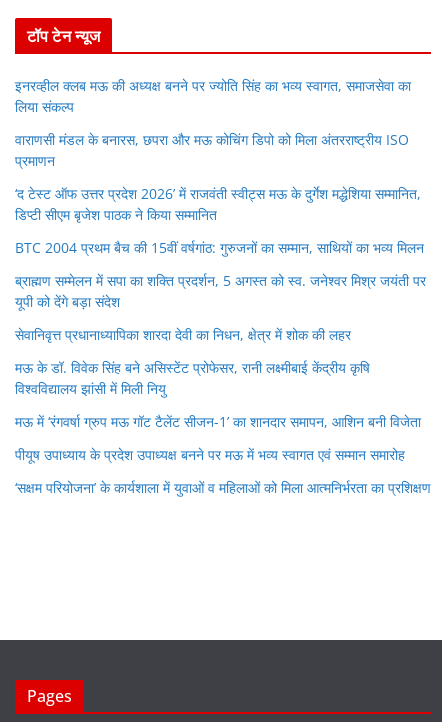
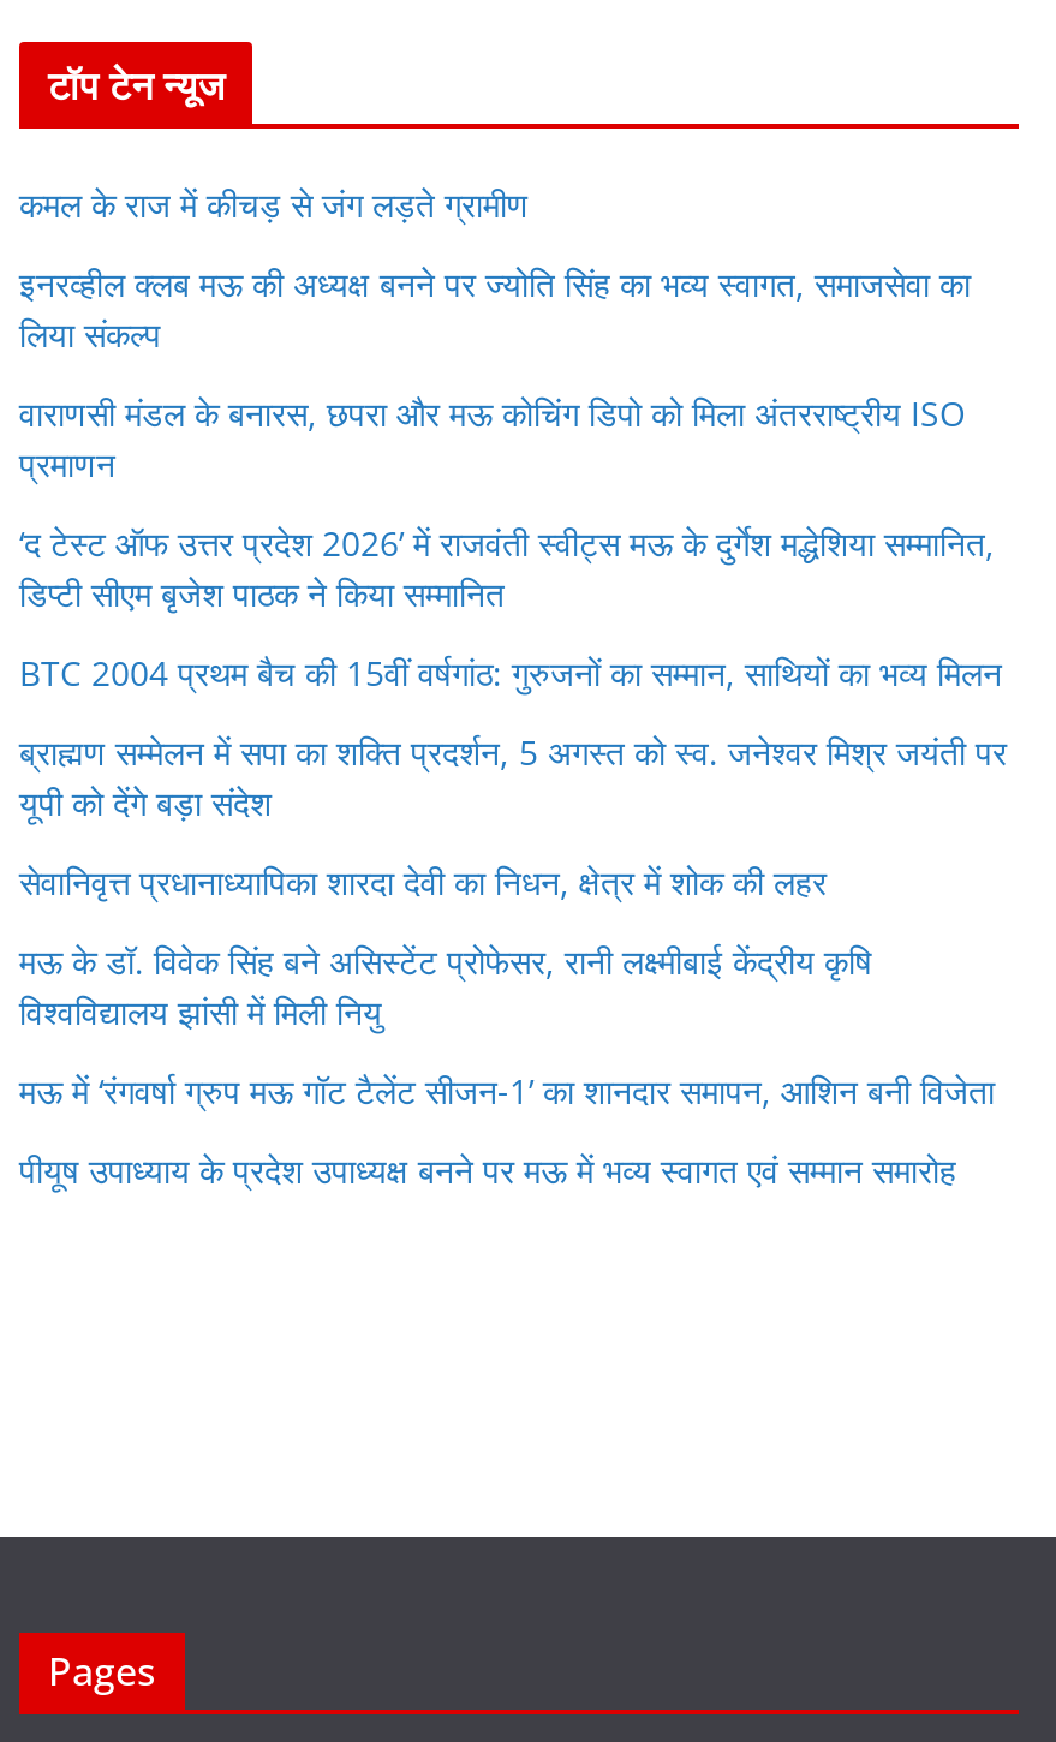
none -> [19,181,529,227] कमल के राज में कीचड़ से जंग लड़ते ग्रामीण
moved [15,75,426,463] -> [19,261,1007,1193]: इनरव्हील क्लब मऊ की अध्यक्ष बनने पर ज्योति सिंह का भव्य स्वागत, समाजसेवा का | लिया संकल्प | वाराणसी मंडल के बनारस, छपरा और मऊ कोचिंग डिपो को मिला अंतरराष्ट्रीय ISO | ... | मऊ में ‘रंगवर्षा ग्रुप मऊ गॉट टैलेंट सीजन-1’ का शानदार समापन, आशिन बनी विजेता | पीयूष उपाध्याय के प्रदेश उपाध्यक्ष बनने पर मऊ में भव्य स्वागत एवं सम्मान समारोह
[15,477,431,496] ‘सक्षम परियोजना’ के कार्यशाला में युवाओं व महिलाओं को मिला आत्मनिर्भरता का प्रशिक्षण -> none

